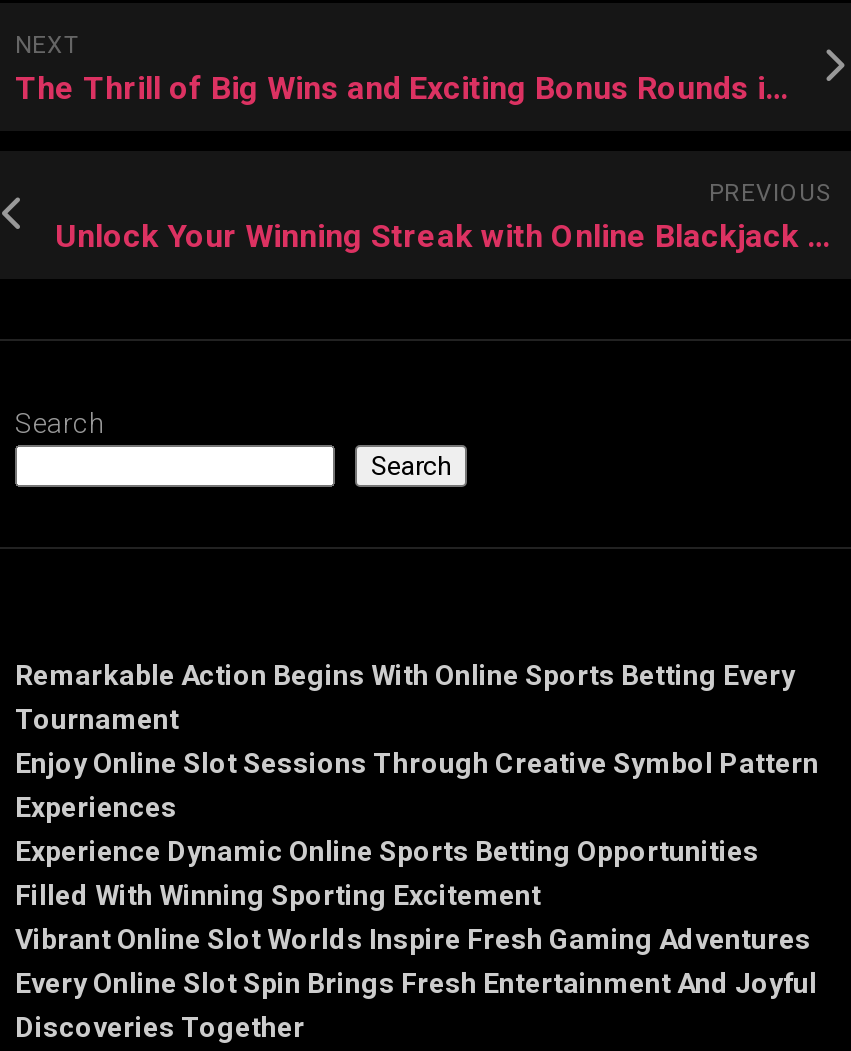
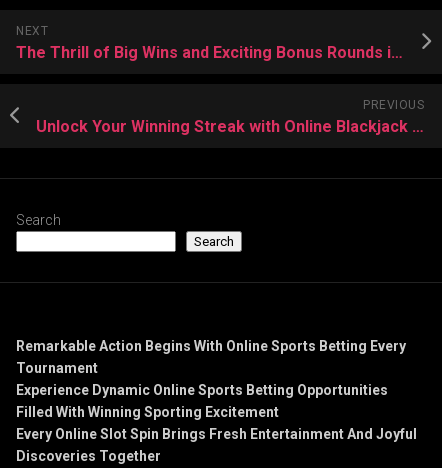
[15,746,819,822] Enjoy Online Slot Sessions Through Creative Symbol Pattern | Experiences -> none
[15,922,811,954] Vibrant Online Slot Worlds Inspire Fresh Gaming Adventures -> none

